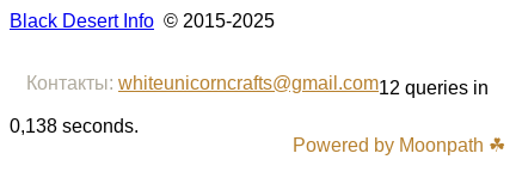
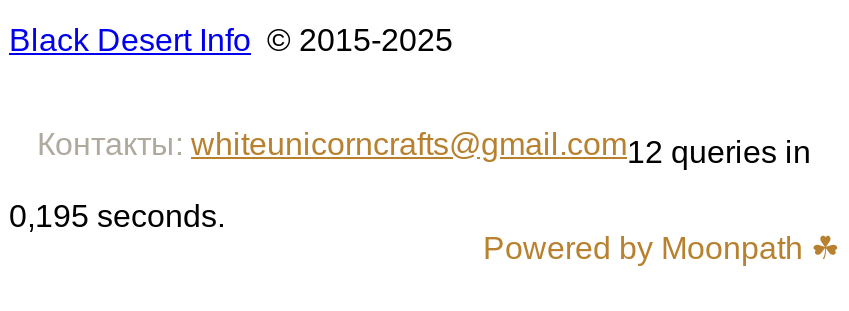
[10,116,139,136] 0,138 seconds. -> [9,199,225,233] 0,195 seconds.

